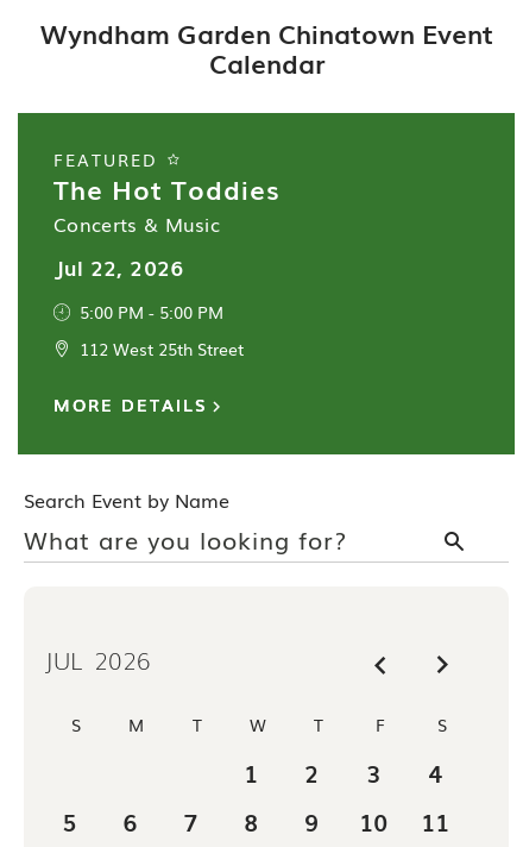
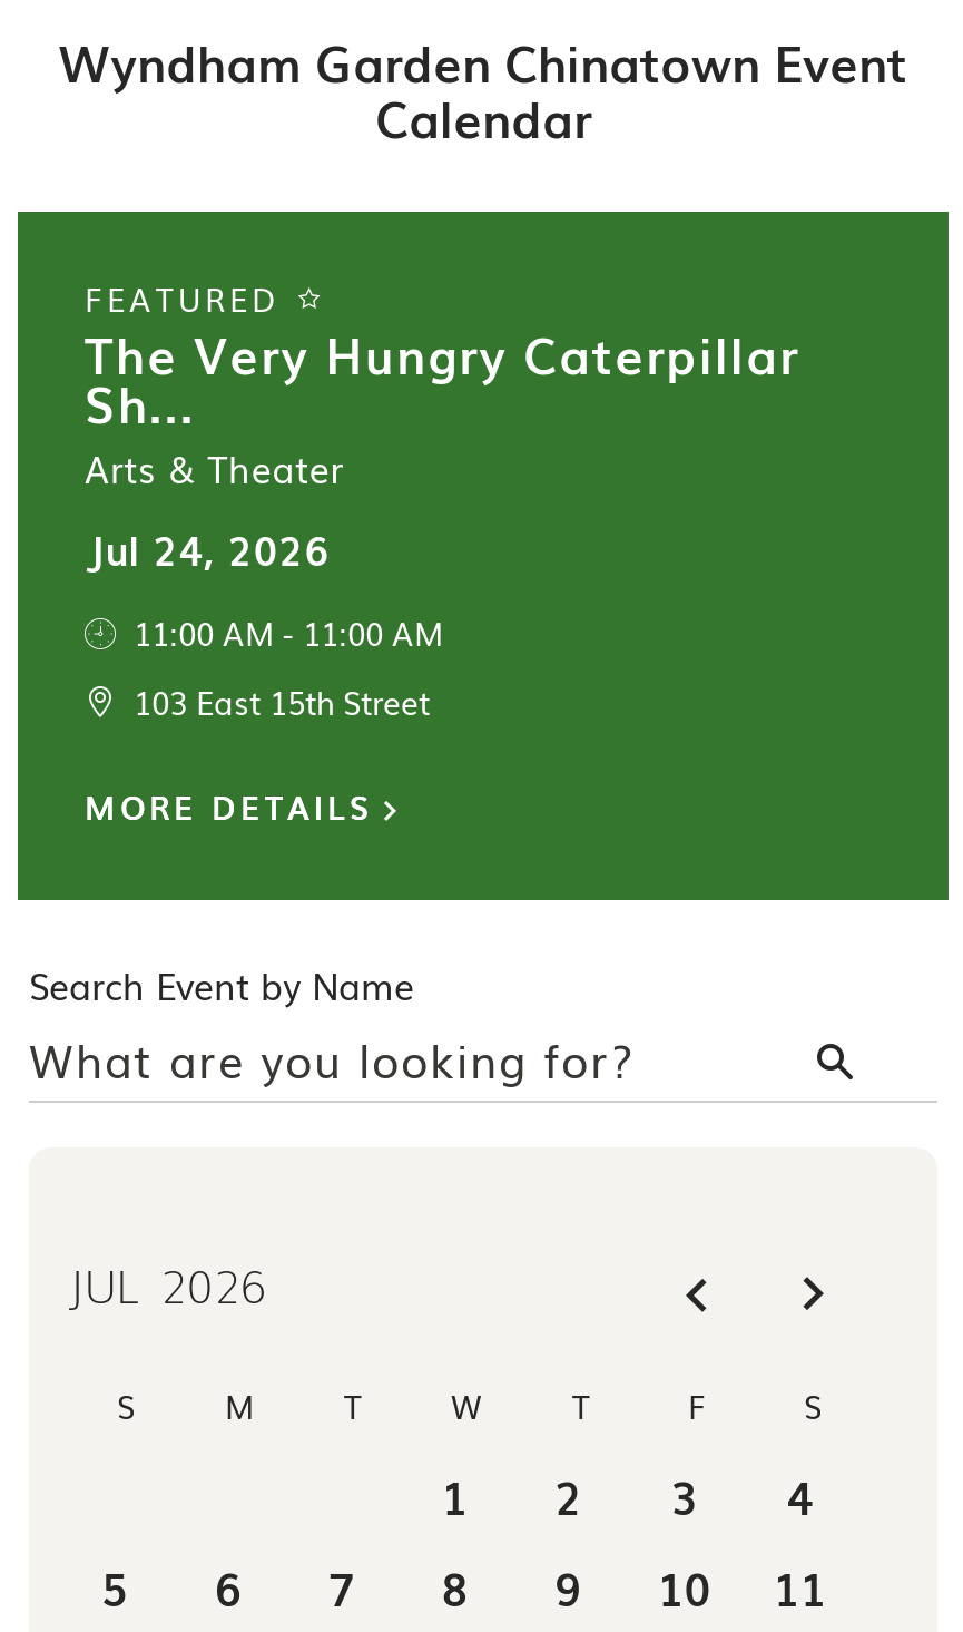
[53,169,281,282] The Hot Toddies | Concerts & Music | Jul 22, 2026 -> [85,316,799,577] The Very Hungry Caterpillar | Sh... | Arts & Theater | Jul 24, 2026
[80,300,223,324] 5:00 PM - 5:00 PM -> [134,610,443,655] 11:00 AM - 11:00 AM
[80,337,244,360] 112 West 25th Street -> [134,680,430,724] 103 East 15th Street

